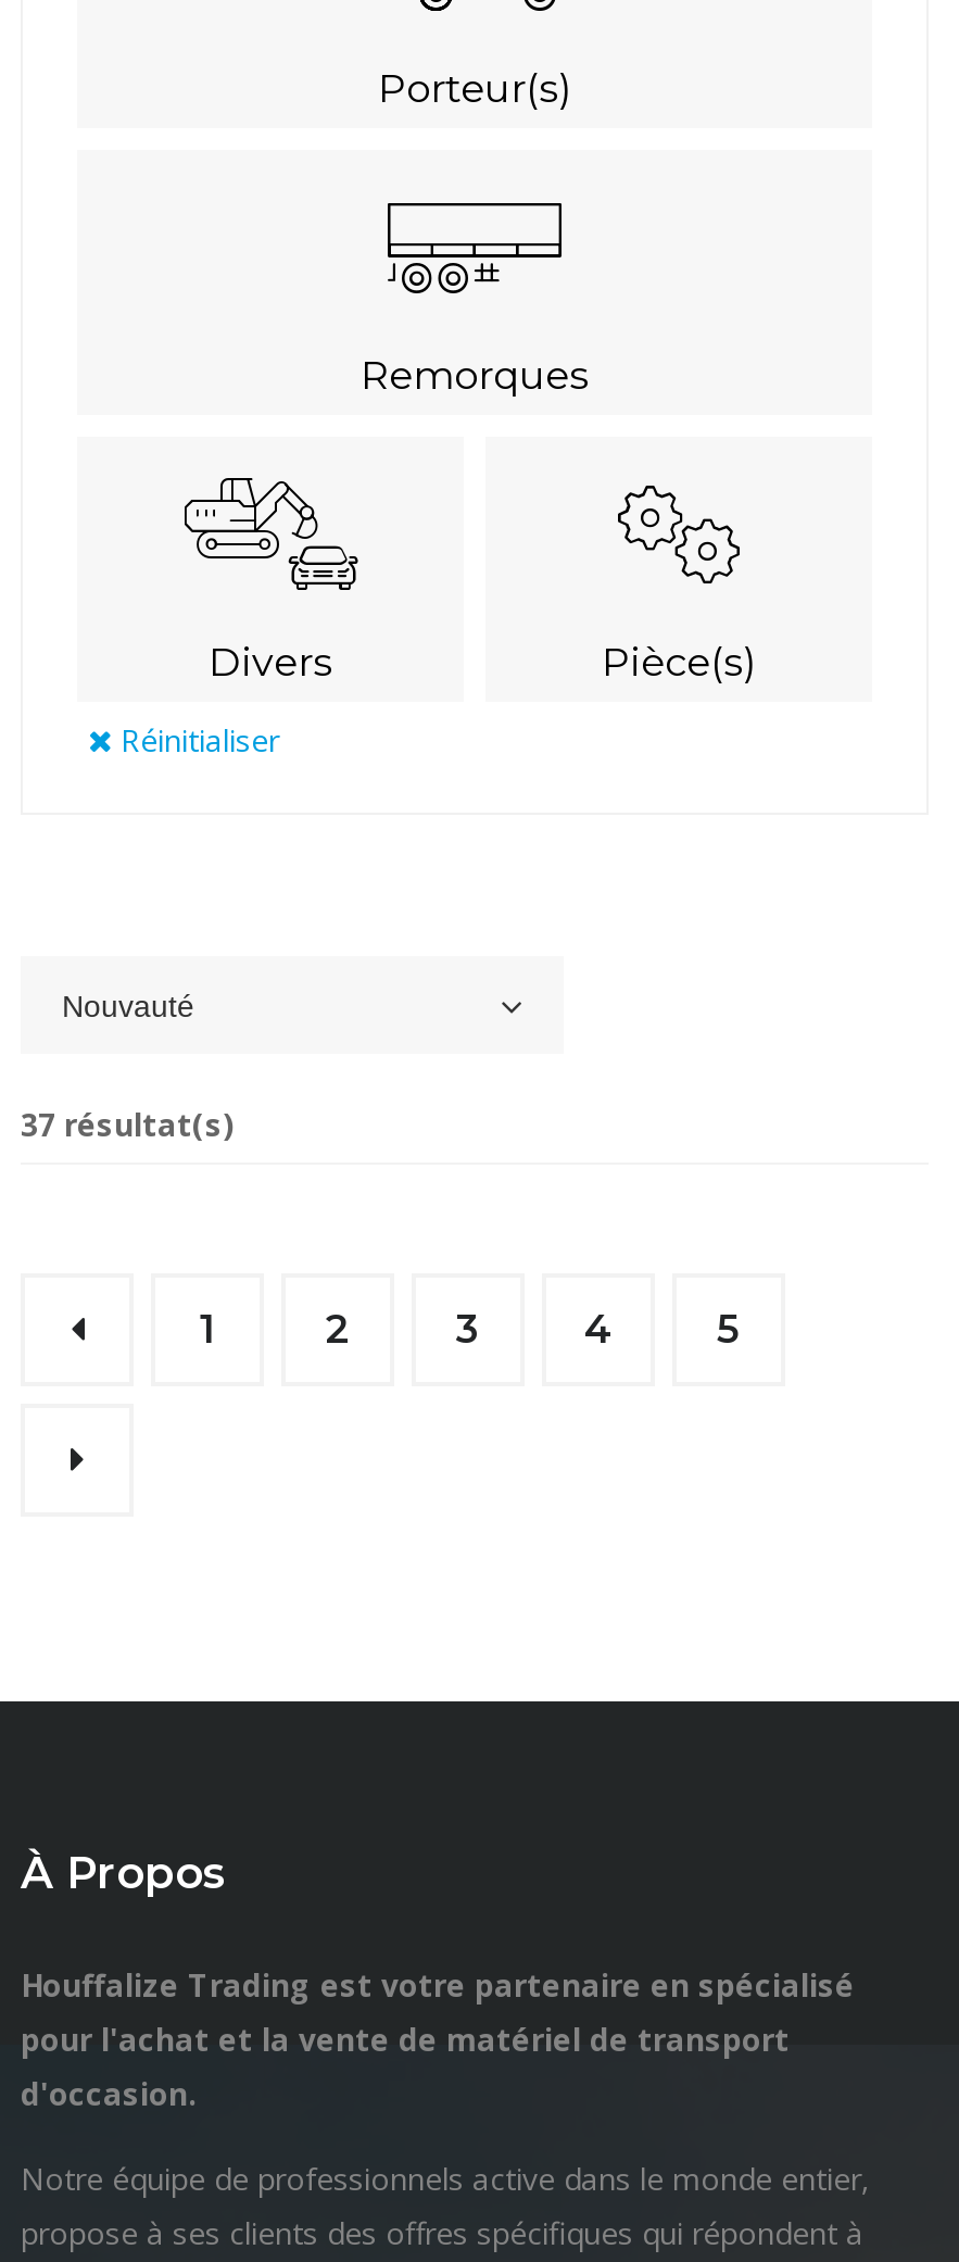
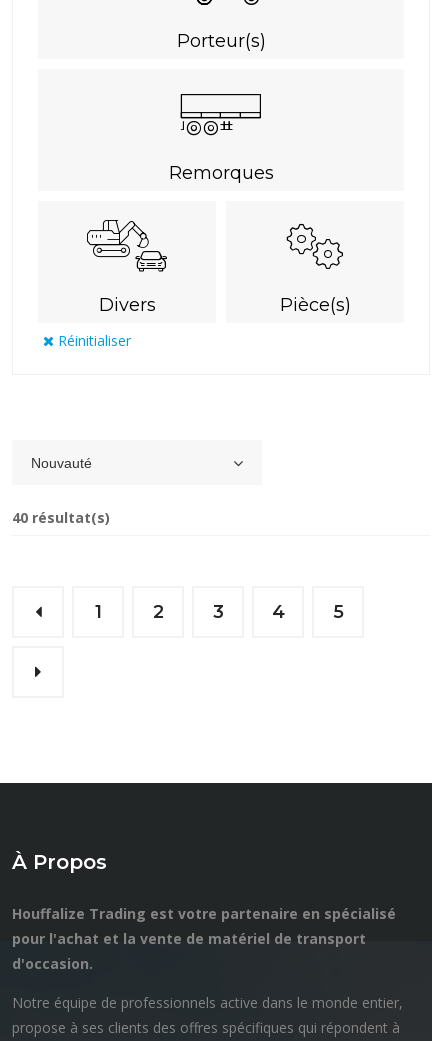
[21,1104,234,1145] 37 résultat(s) -> [12,508,110,527] 40 résultat(s)

